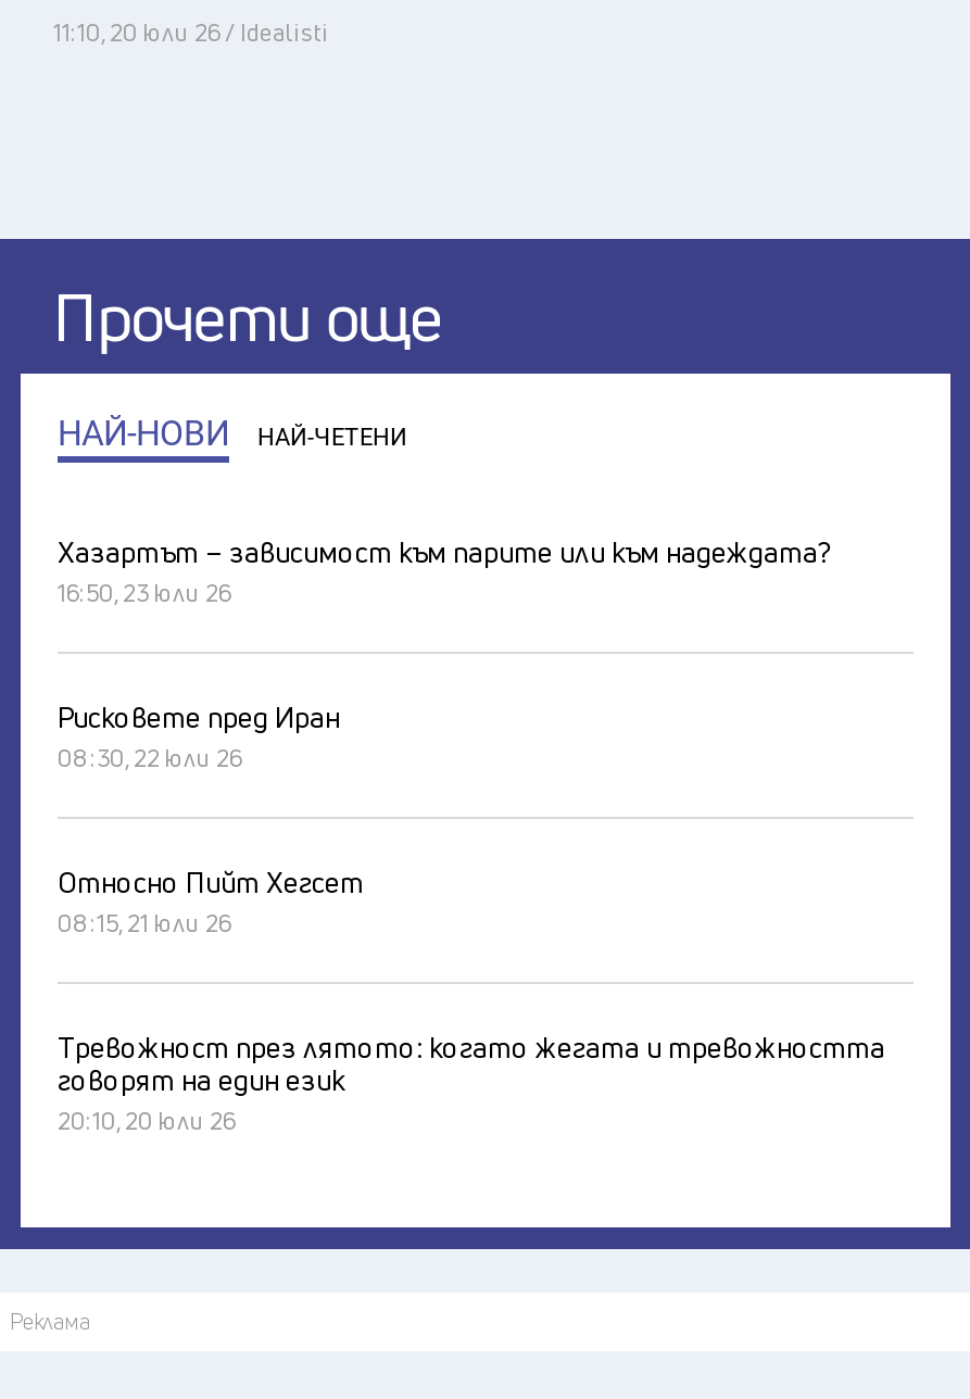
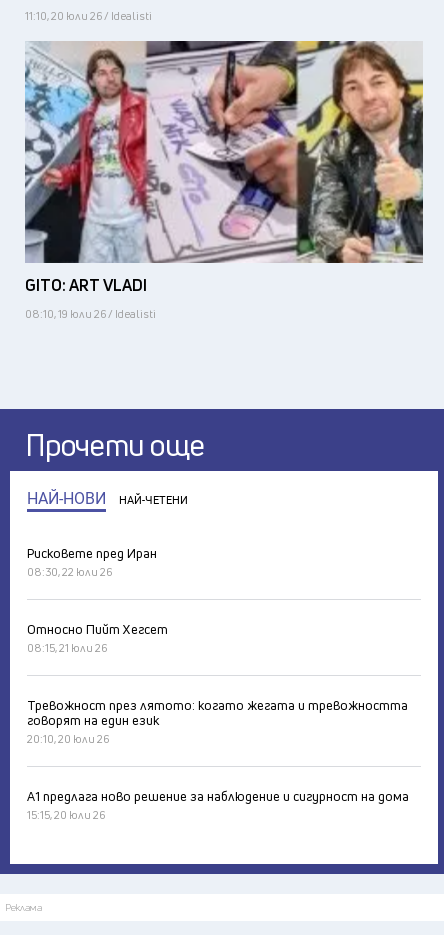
none -> [24,40,424,321] [image] | GITO: ART VLADI | 08:10, 19 юли 26 / Idealisti
[58,533,829,609] Хазартът – зависимост към парите или към надеждата? | 16:50, 23 юли 26 -> none
none -> [27,787,409,822] А1 предлага ново решение за наблюдение и сигурност на дома | 15:15, 20 юли 26

